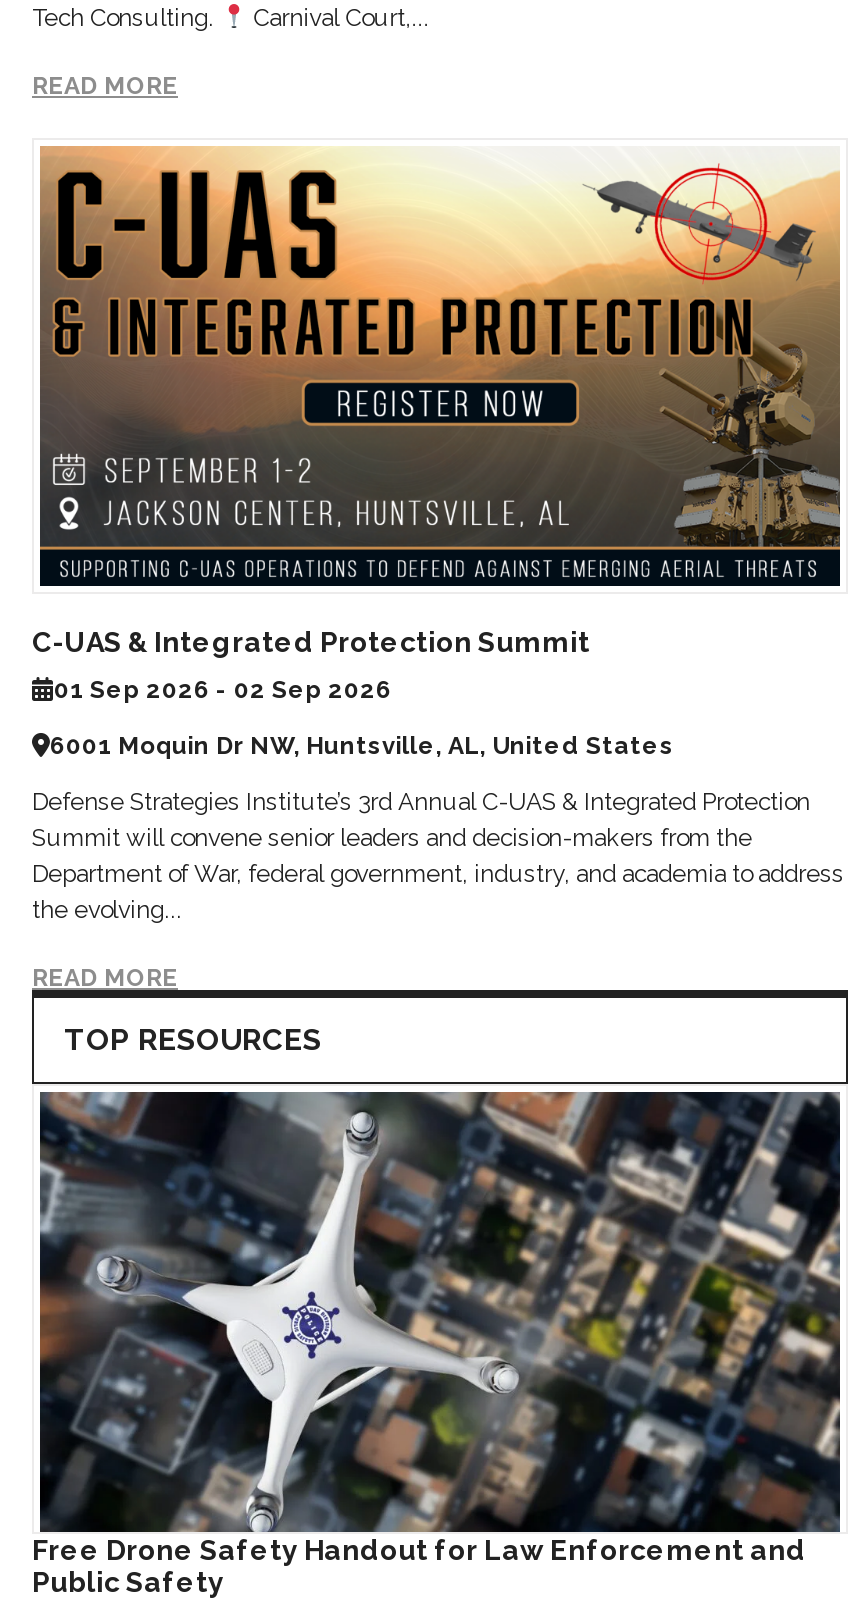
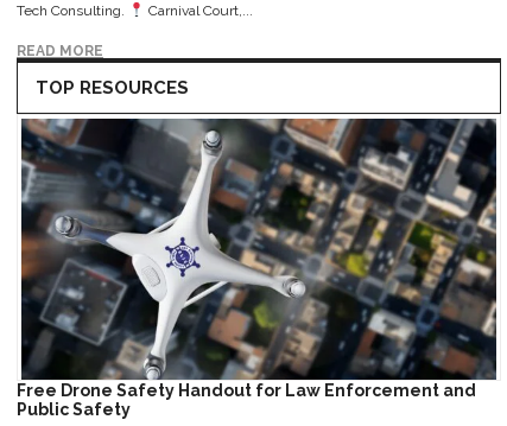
[32,72,178,100] READ MORE -> none
[32,144,844,924] [image] | C-UAS & Integrated Protection Summit | 01 Sep 2026 - 02 Sep 2026 | 6001 Moquin Dr NW, Huntsville, AL, United States | Defense Strategies Institute’s 3rd Annual C-UAS & Integrated Protection | Summit will convene senior leaders and decision-makers from the | Department of War, federal government, industry, and academia to address | the evolving... -> none

